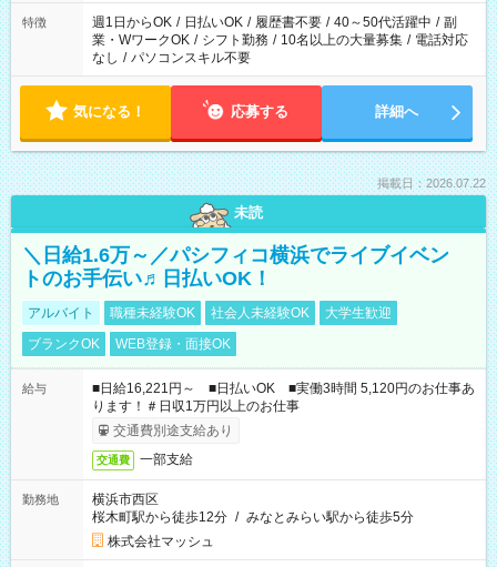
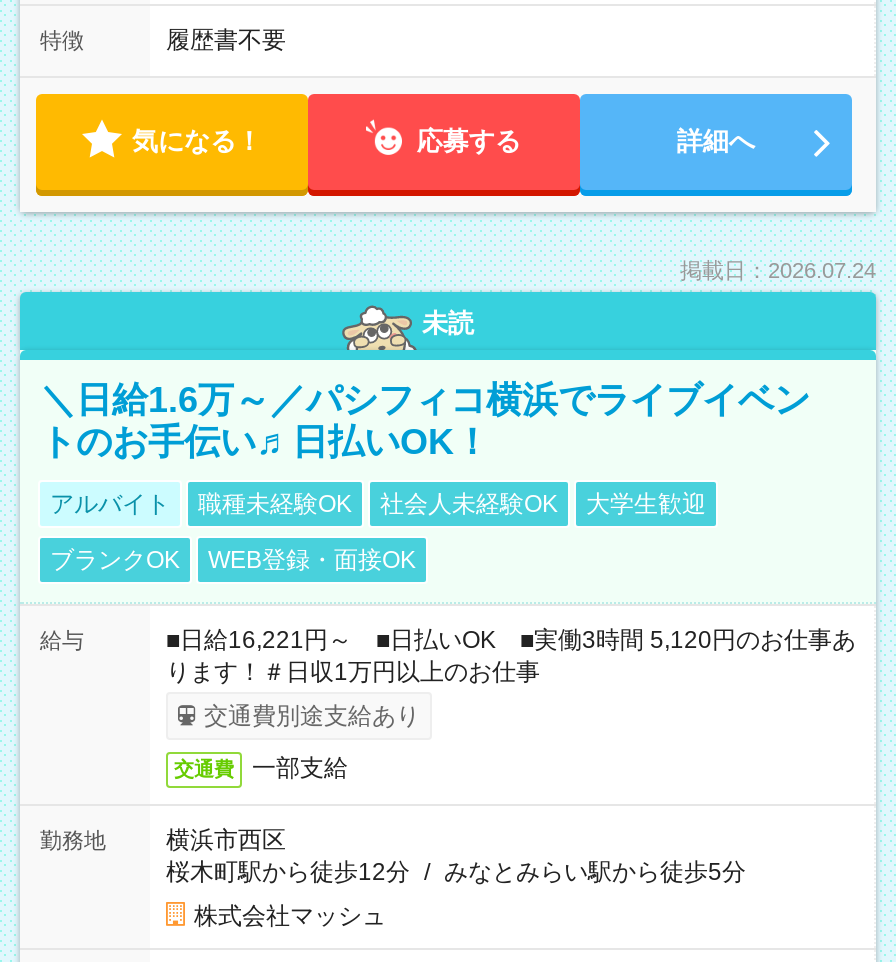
[92,14,468,65] 週1日からOK / 日払いOK / 履歴書不要 / 40～50代活躍中 / 副 | 業・WワークOK / シフト勤務 / 10名以上の大量募集 / 電話対応 | なし / パソコンスキル不要 -> [166,26,286,54] 履歴書不要
[377,176,486,190] 掲載日：2026.07.22 -> [680,258,876,282] 掲載日：2026.07.24

